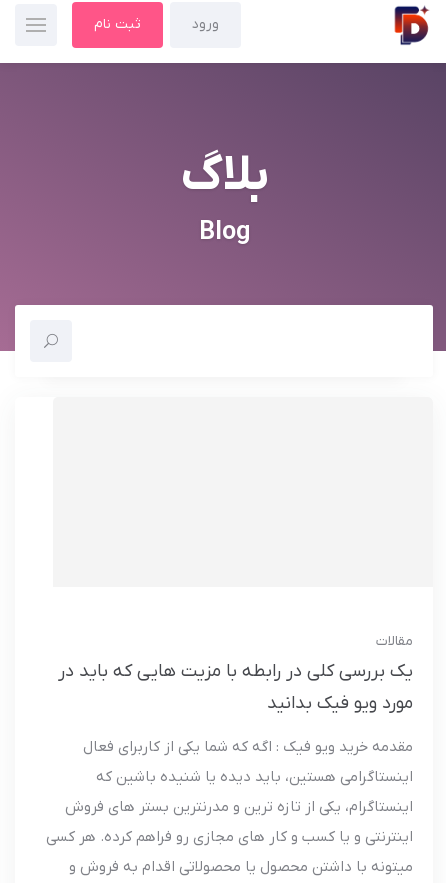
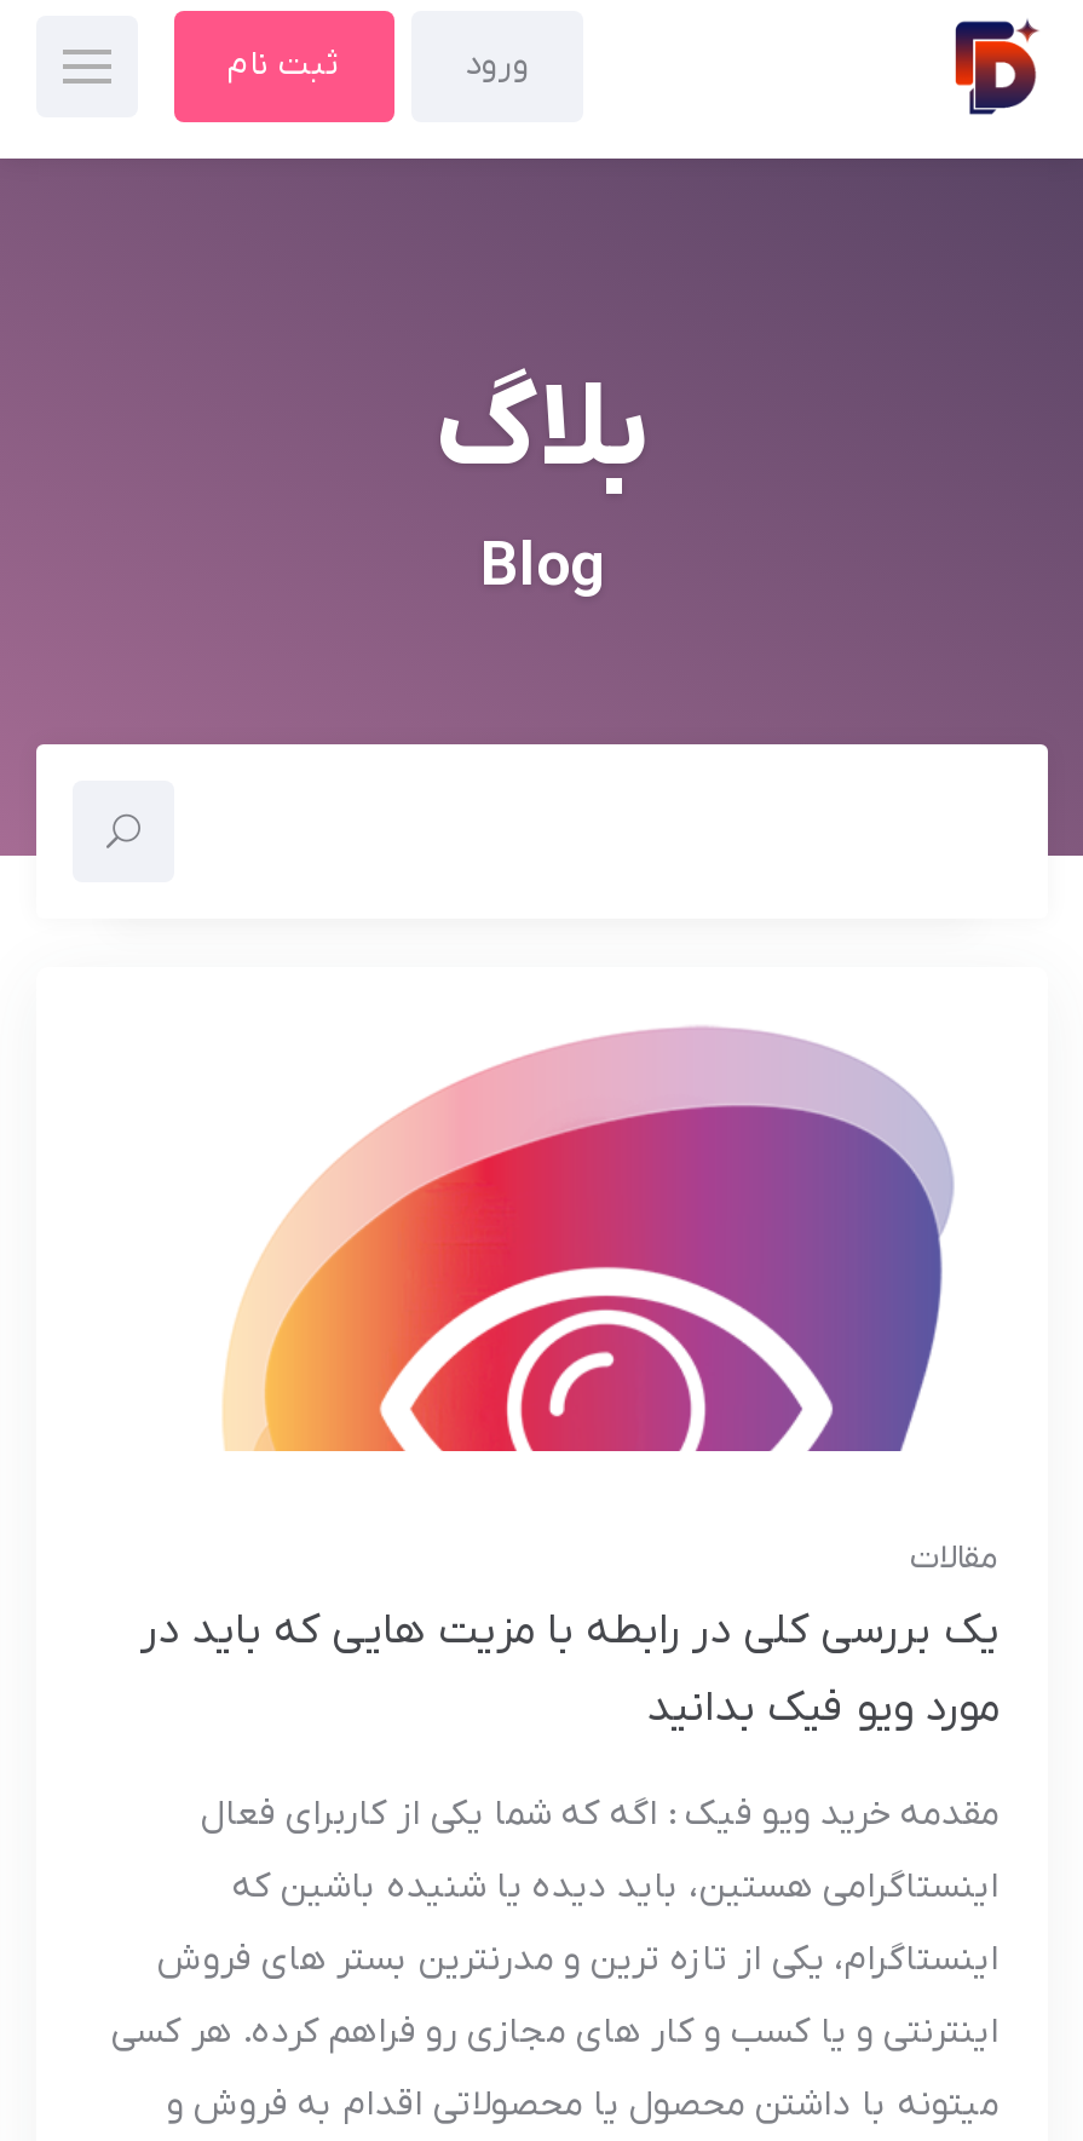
none -> [223,1025,954,1454] [image]

